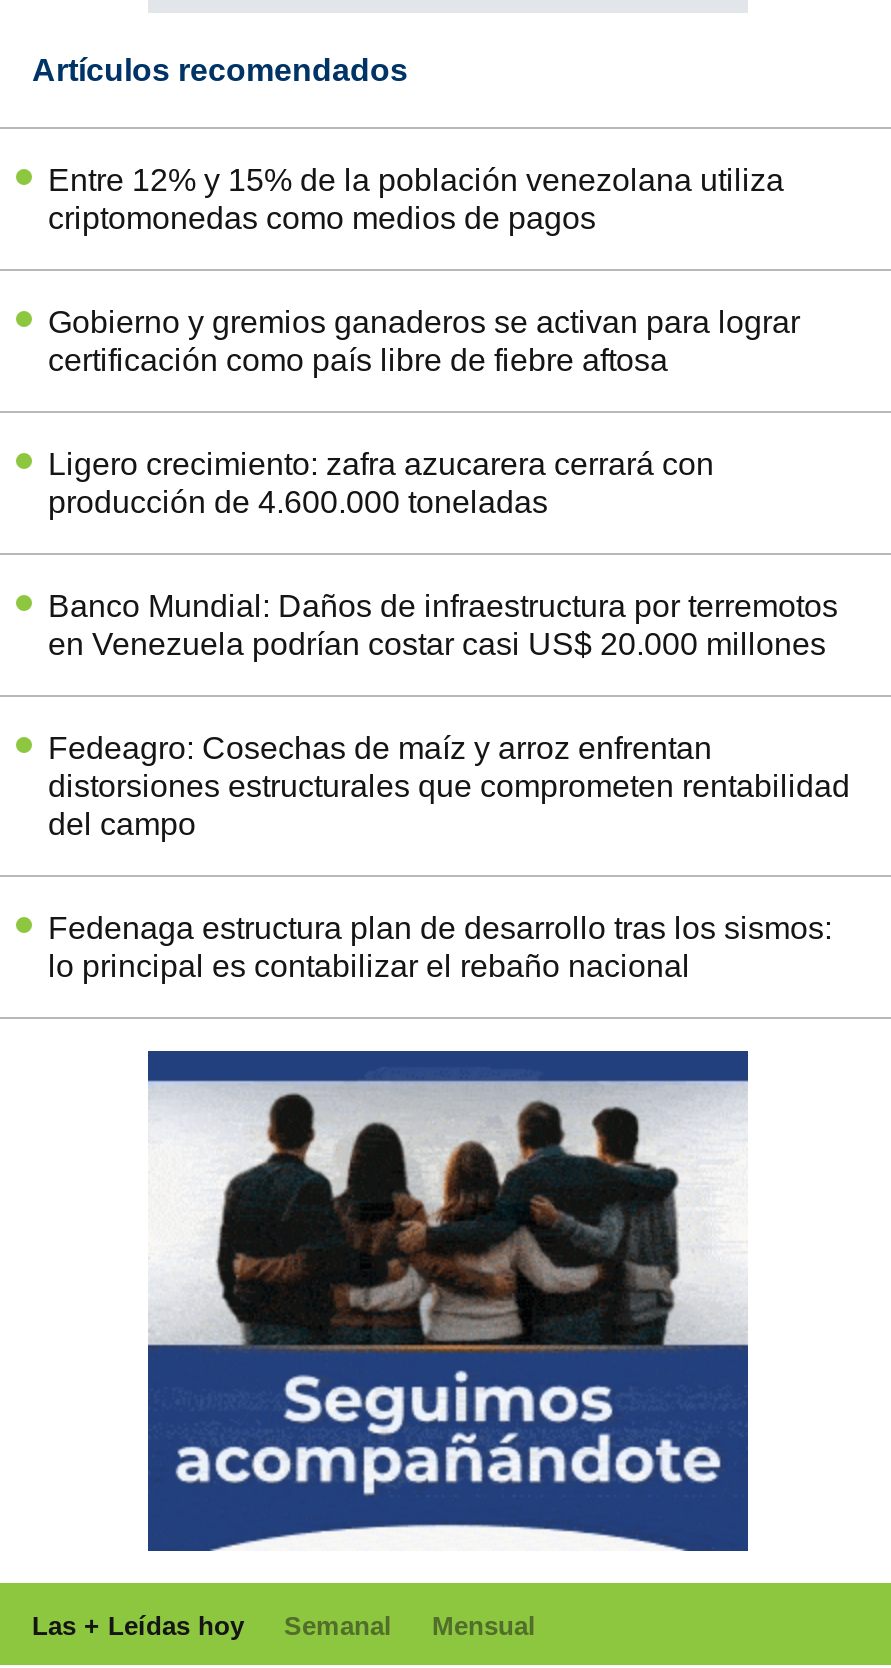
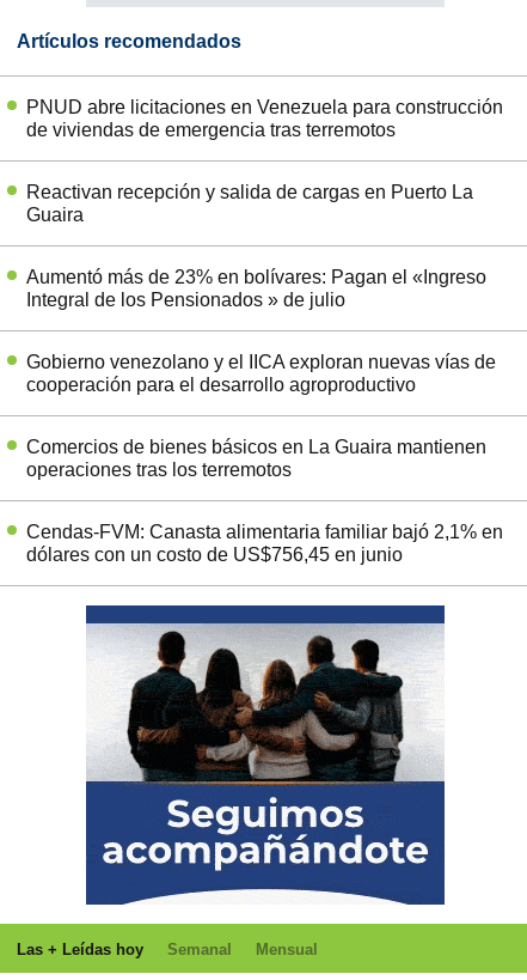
[48,164,784,236] Entre 12% y 15% de la población venezolana utiliza | criptomonedas como medios de pagos -> [26,97,503,140] PNUD abre licitaciones en Venezuela para construcción | de viviendas de emergencia tras terremotos
[48,306,800,378] Gobierno y gremios ganaderos se activan para lograr | certificación como país libre de fiebre aftosa -> [26,182,473,225] Reactivan recepción y salida de cargas en Puerto La | Guaira
[48,448,714,520] Ligero crecimiento: zafra azucarera cerrará con | producción de 4.600.000 toneladas -> [26,267,486,310] Aumentó más de 23% en bolívares: Pagan el «Ingreso | Integral de los Pensionados » de julio
[48,590,838,662] Banco Mundial: Daños de infraestructura por terremotos | en Venezuela podrían costar casi US$ 20.000 millones -> [26,352,496,395] Gobierno venezolano y el IICA exploran nuevas vías de | cooperación para el desarrollo agroproductivo
[48,732,850,842] Fedeagro: Cosechas de maíz y arroz enfrentan | distorsiones estructurales que comprometen rentabilidad | del campo -> [26,437,486,480] Comercios de bienes básicos en La Guaira mantienen | operaciones tras los terremotos
[48,912,832,984] Fedenaga estructura plan de desarrollo tras los sismos: | lo principal es contabilizar el rebaño nacional -> [26,522,503,565] Cendas-FVM: Canasta alimentaria familiar bajó 2,1% en | dólares con un costo de US$756,45 en junio

